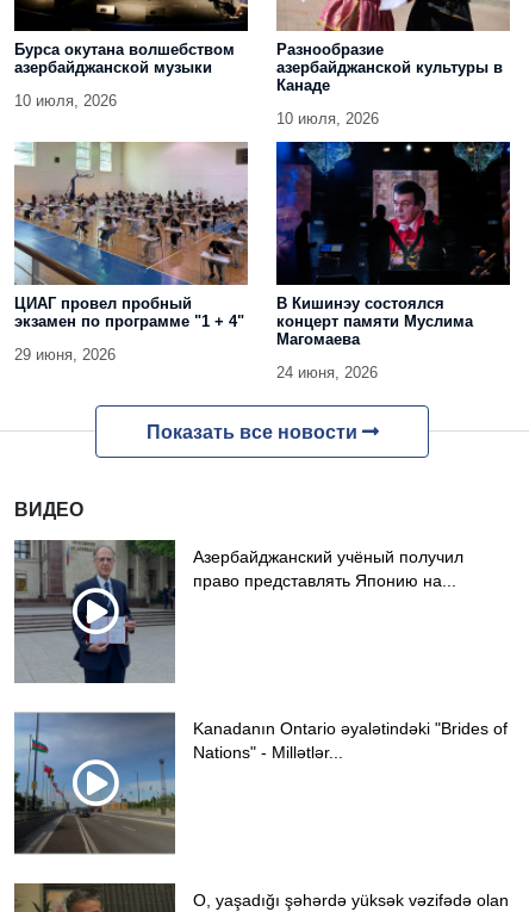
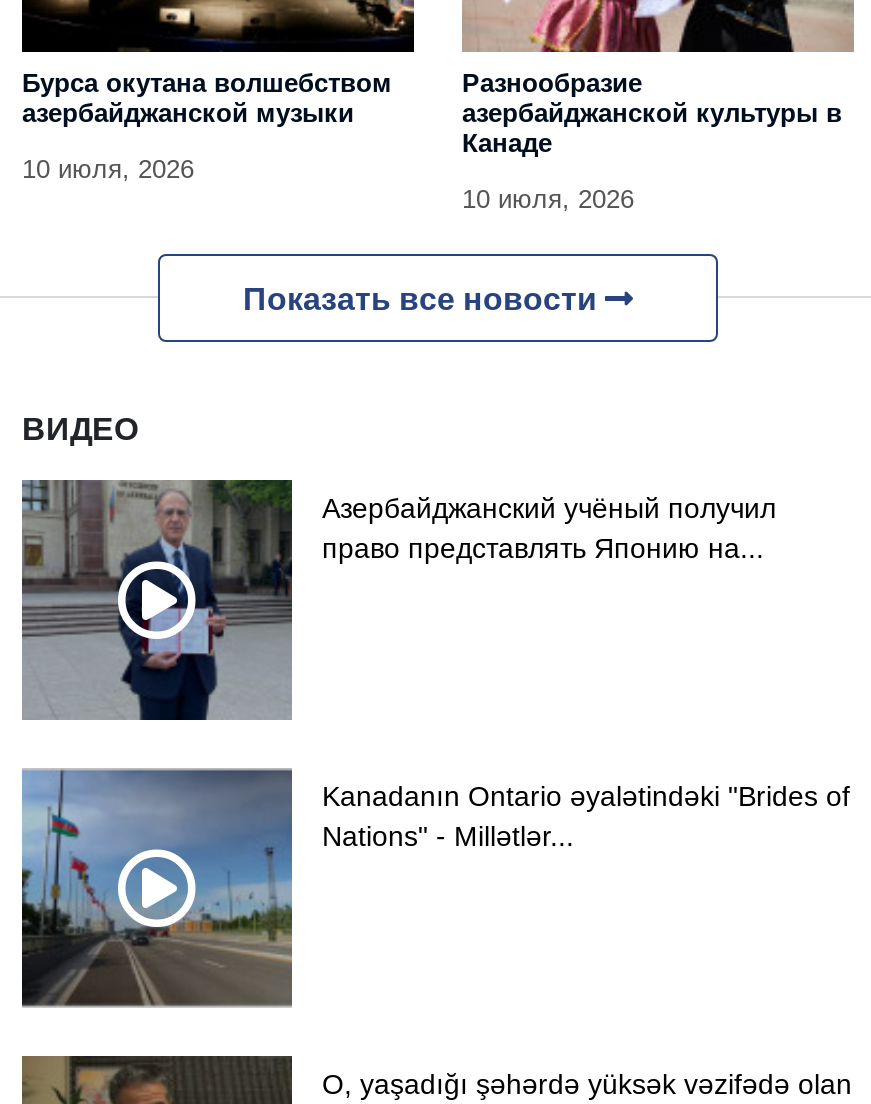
[14,141,249,364] [image] | ЦИАГ провел пробный | экзамен по программе "1 + 4" | 29 июня, 2026 -> none
[275,141,511,382] [image] | В Кишинэу состоялся | концерт памяти Муслима | Магомаева | 24 июня, 2026 -> none

